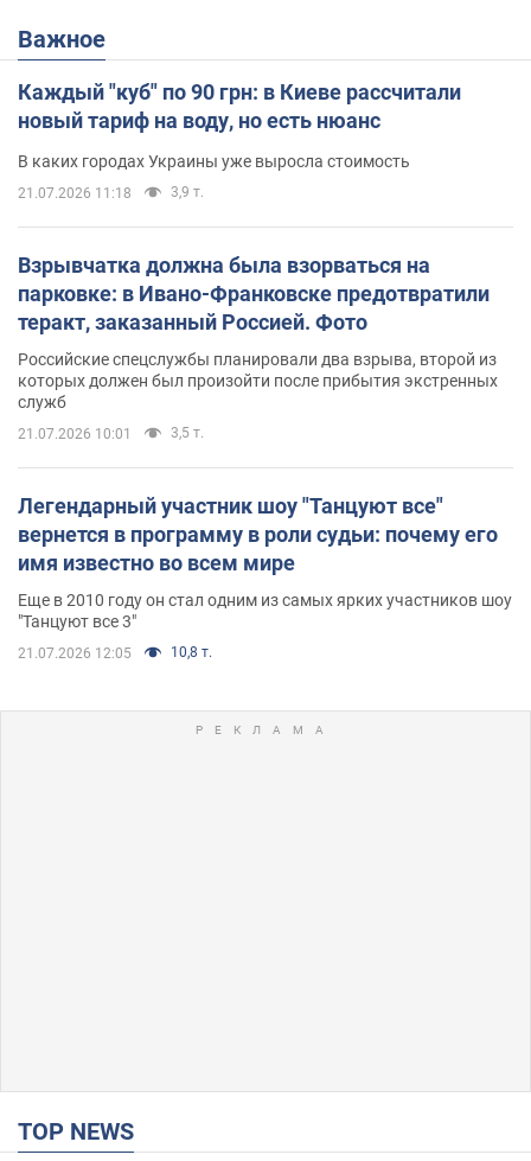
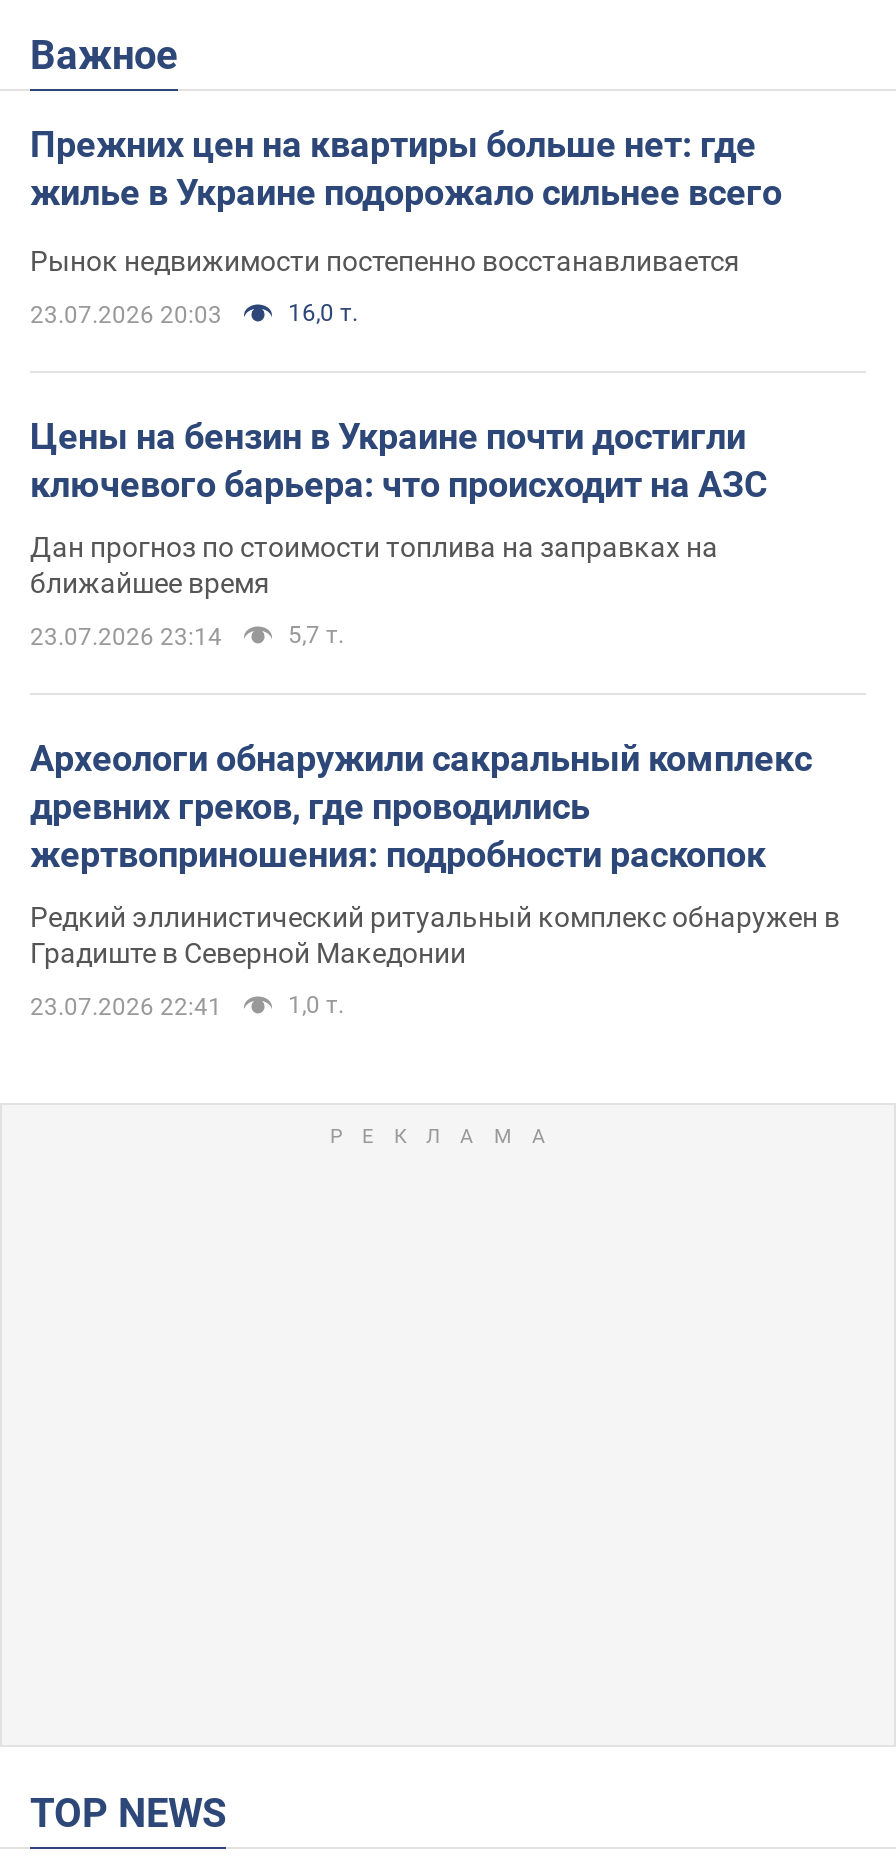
[18,79,461,132] Каждый "куб" по 90 грн: в Киеве рассчитали | новый тариф на воду, но есть нюанс -> [30,122,782,212] Прежних цен на квартиры больше нет: где | жилье в Украине подорожало сильнее всего
[18,151,410,170] В каких городах Украины уже выросла стоимость -> [30,244,740,276] Рынок недвижимости постепенно восстанавливается
[18,183,204,201] 21.07.2026 11:18 | 3,9 т. -> [30,298,358,328] 23.07.2026 20:03 | 16,0 т.
[18,252,490,334] Взрывчатка должна была взорваться на | парковке: в Ивано-Франковске предотвратили | теракт, заказанный Россией. Фото -> [30,414,768,504] Цены на бензин в Украине почти достигли | ключевого барьера: что происходит на АЗС
[18,349,498,411] Российские спецслужбы планировали два взрыва, второй из | которых должен был произойти после прибытия экстренных | служб -> [30,530,718,598] Дан прогноз по стоимости топлива на заправках на | ближайшее время
[18,424,204,442] 21.07.2026 10:01 | 3,5 т. -> [30,620,344,650] 23.07.2026 23:14 | 5,7 т.
[18,493,498,575] Легендарный участник шоу "Танцуют все" | вернется в программу в роли судьи: почему его | имя известно во всем мире -> [30,736,812,874] Археологи обнаружили сакральный комплекс | древних греков, где проводились | жертвоприношения: подробности раскопок
[18,590,512,631] Еще в 2010 году он стал одним из самых ярких участников шоу | "Танцуют все 3" -> [30,900,840,968] Редкий эллинистический ритуальный комплекс обнаружен в | Градиште в Северной Македонии
[18,644,212,661] 21.07.2026 12:05 | 10,8 т. -> [30,990,344,1020] 23.07.2026 22:41 | 1,0 т.

